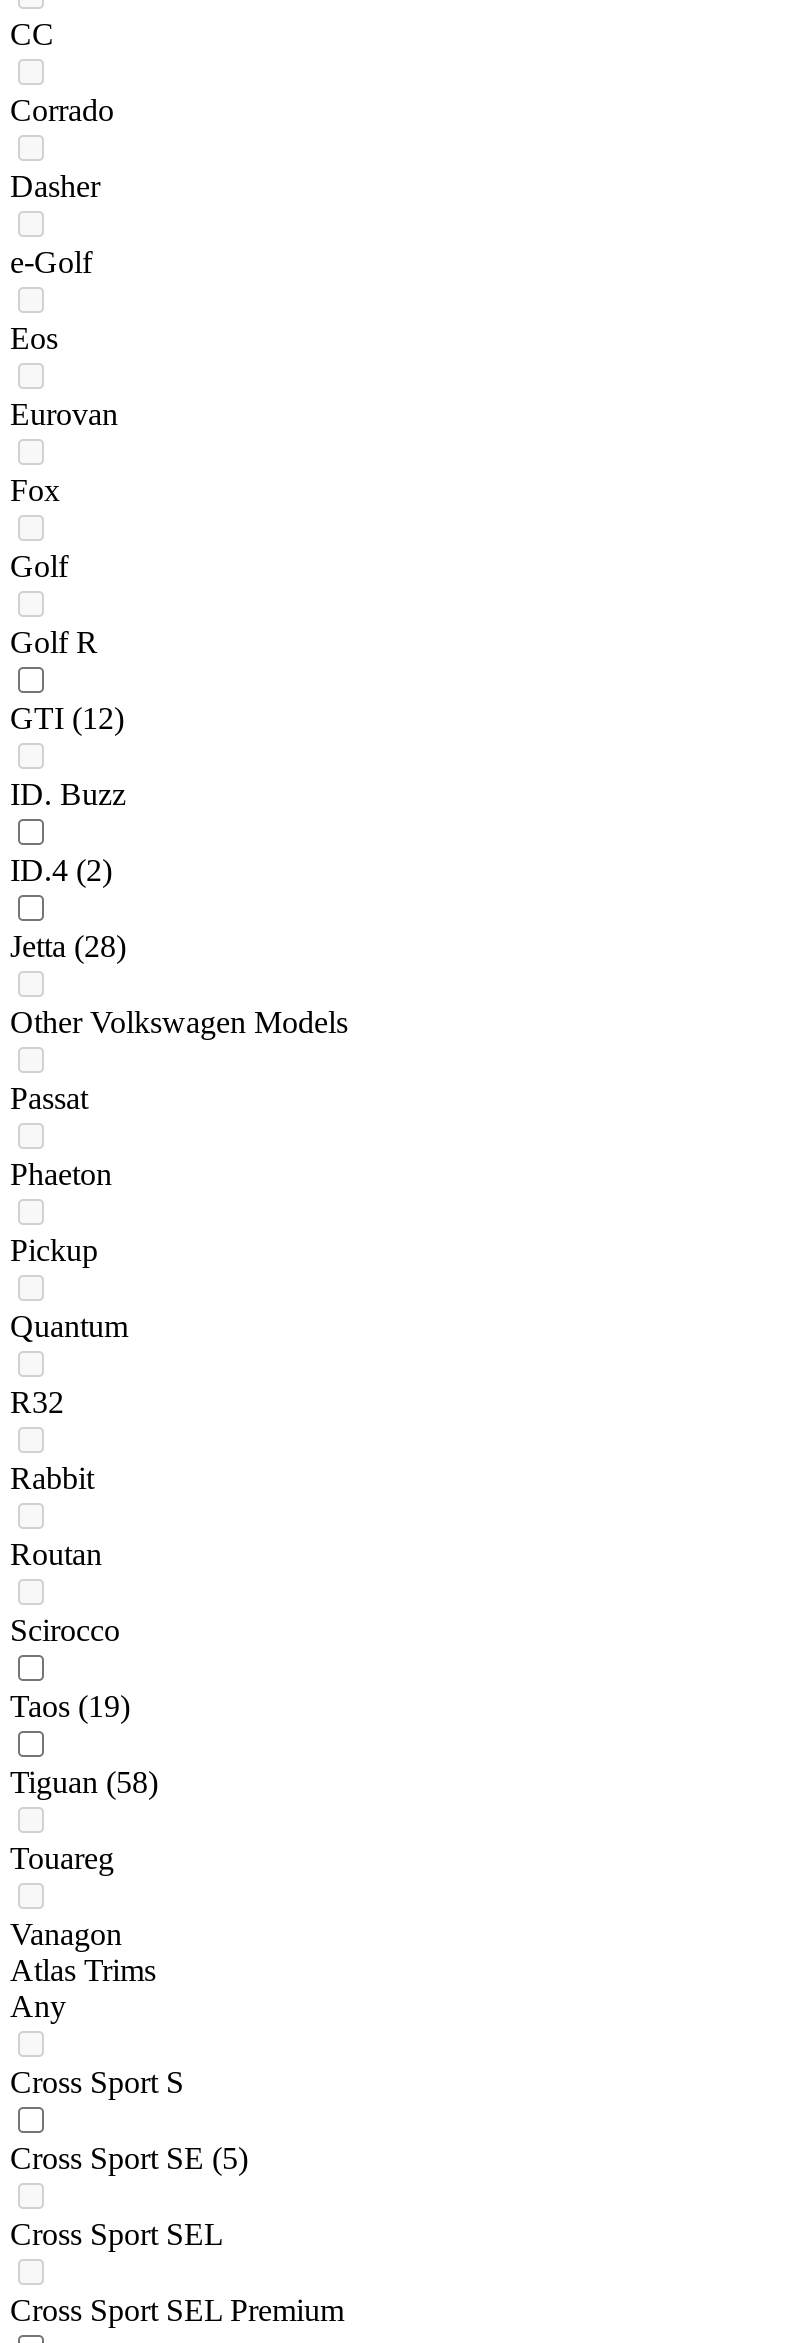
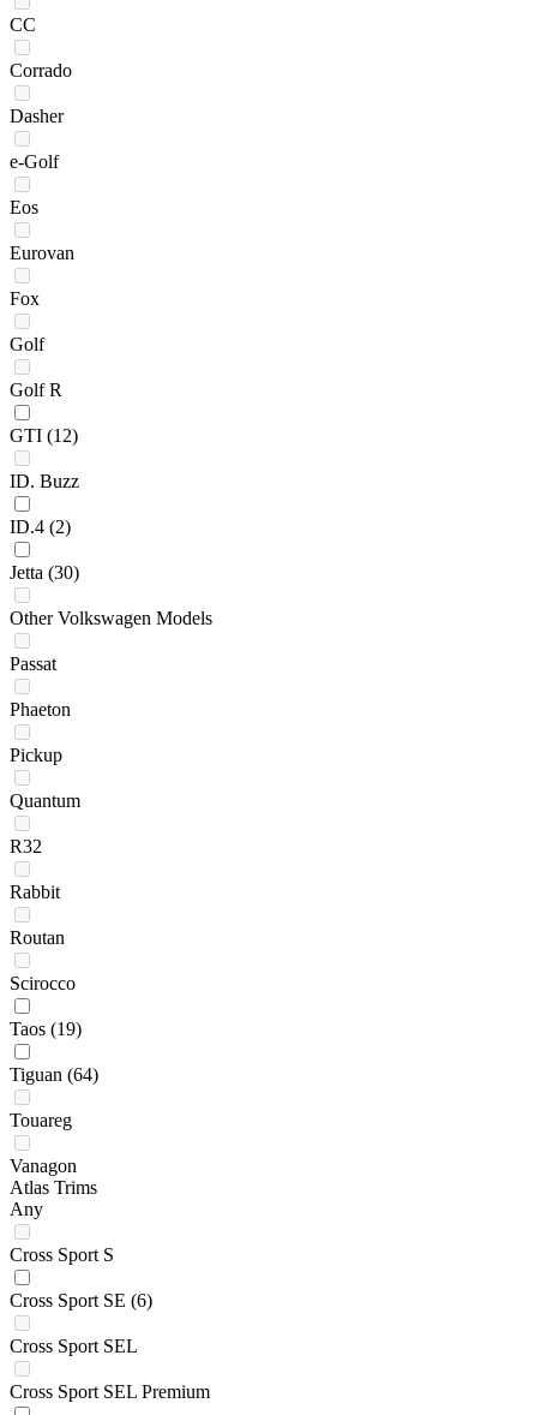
[10,930,126,964] Jetta (28) -> [10,563,79,583] Jetta (30)
[10,1766,158,1800] Tiguan (58) -> [10,1065,98,1085] Tiguan (64)
[10,2142,248,2176] Cross Sport SE (5) -> [10,1291,152,1311] Cross Sport SE (6)

